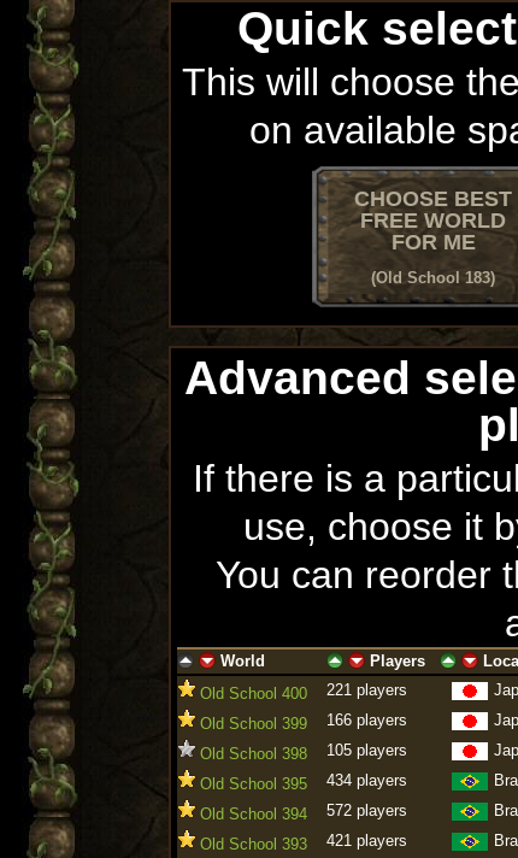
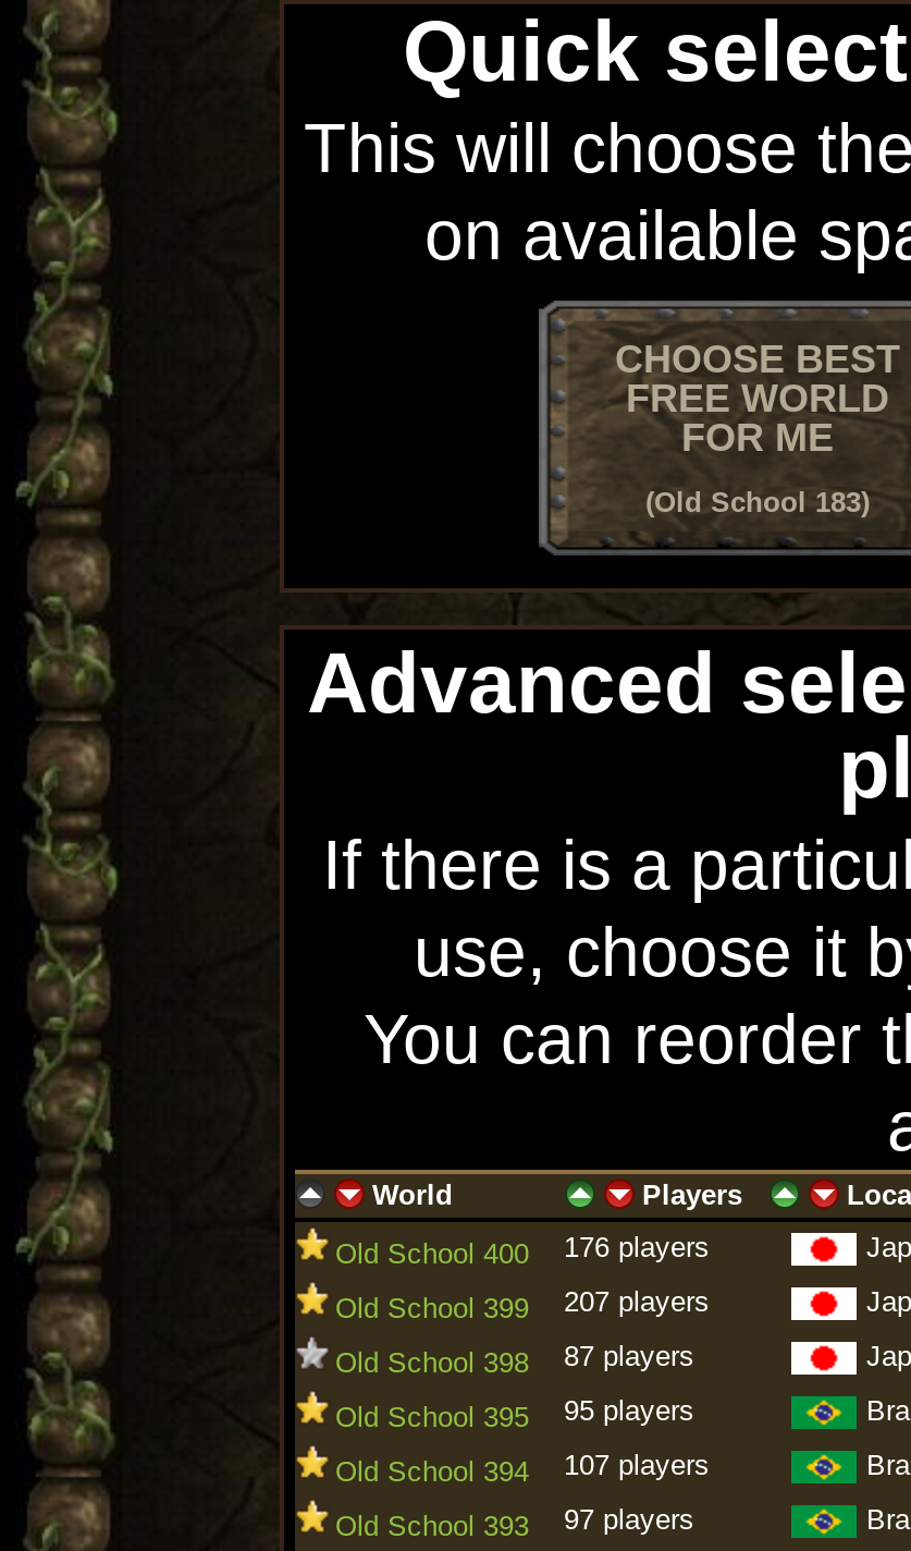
[199,681,407,703] Old School 400 221 players -> [335,1231,710,1270] Old School 400 176 players
[199,711,407,733] Old School 399 166 players -> [335,1285,710,1324] Old School 399 207 players
[199,741,407,763] Old School 398 105 players -> [335,1340,694,1379] Old School 398 87 players
[199,771,407,793] Old School 395 434 players -> [335,1394,694,1433] Old School 395 95 players
[199,801,407,823] Old School 394 572 players -> [335,1449,710,1488] Old School 394 107 players
[199,831,407,853] Old School 393 421 players -> [335,1503,694,1542] Old School 393 97 players

